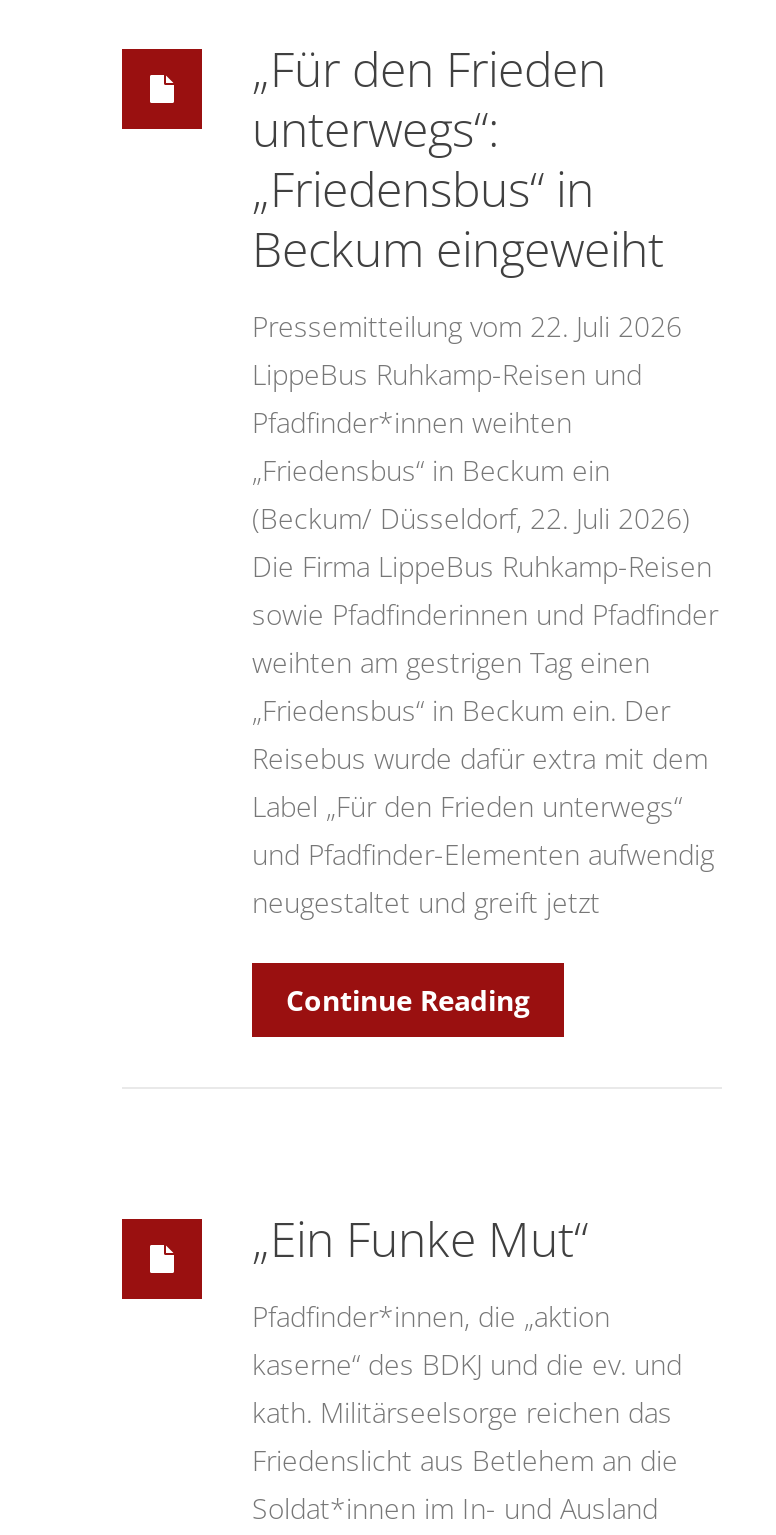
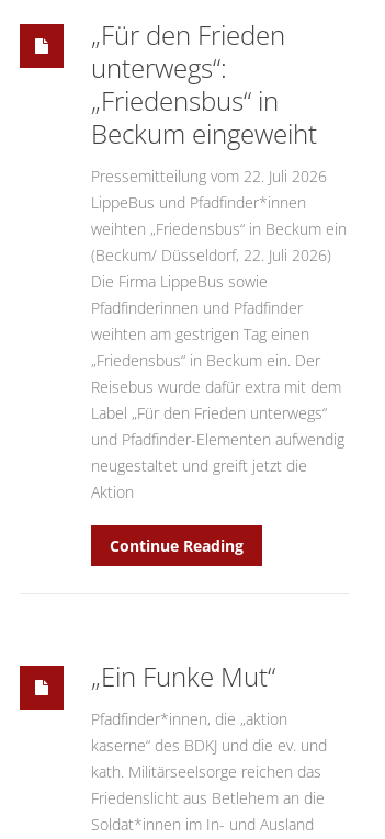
[252,355,642,489] LippeBus Ruhkamp-Reisen und | Pfadfinder*innen weihten | „Friedensbus“ in Beckum ein -> [91,192,347,239] LippeBus und Pfadfinder*innen | weihten „Friedensbus“ in Beckum ein
moved [252,499,690,537] -> [91,245,331,265]: (Beckum/ Düsseldorf, 22. Juli 2026)
[252,547,718,633] Die Firma LippeBus Ruhkamp-Reisen | sowie Pfadfinderinnen und Pfadfinder -> [91,271,303,318] Die Firma LippeBus sowie | Pfadfinderinnen und Pfadfinder
moved [252,643,714,873] -> [91,324,344,450]: weihten am gestrigen Tag einen | „Friedensbus“ in Beckum ein. Der | Reisebus wurde dafür extra mit dem | Label „Für den Frieden unterwegs“ | und Pfadfinder-Elementen aufwendig
[252,883,600,921] neugestaltet und greift jetzt -> [91,455,307,502] neugestaltet und greift jetzt die | Aktion

